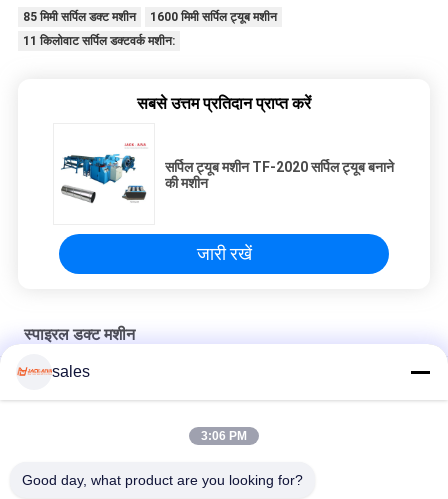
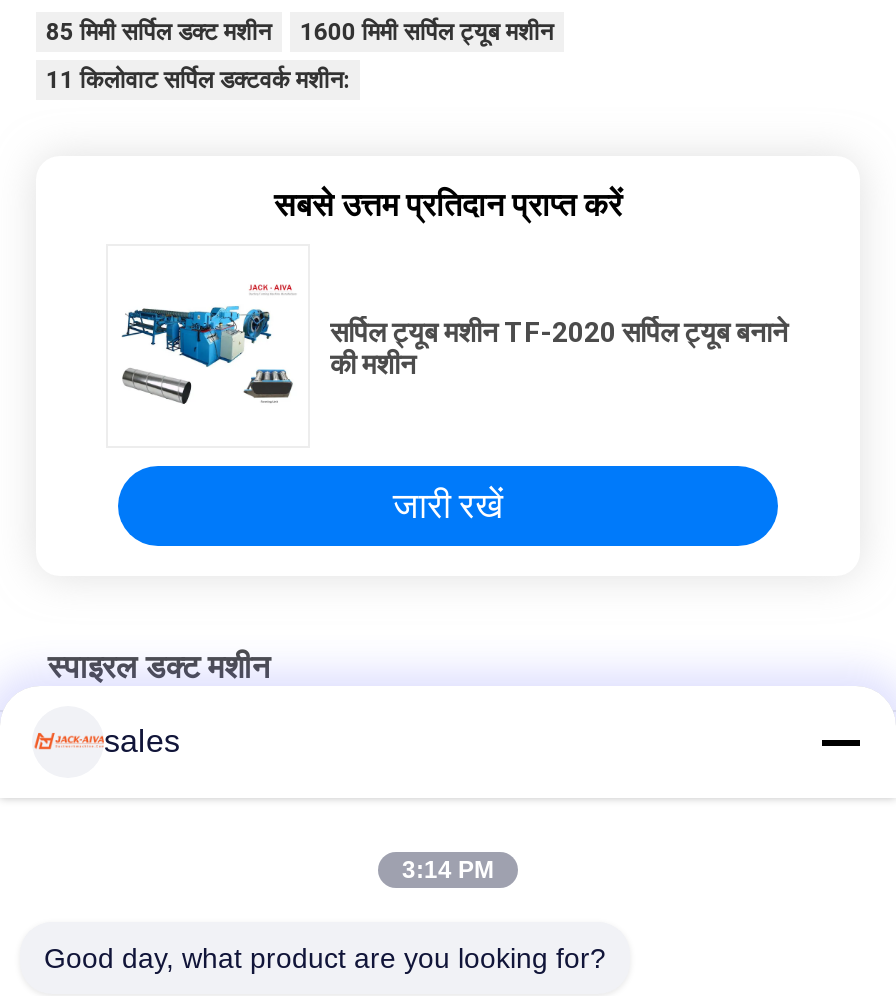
[201,429,247,443] 3:06 PM -> [402,856,494,884] 3:14 PM

